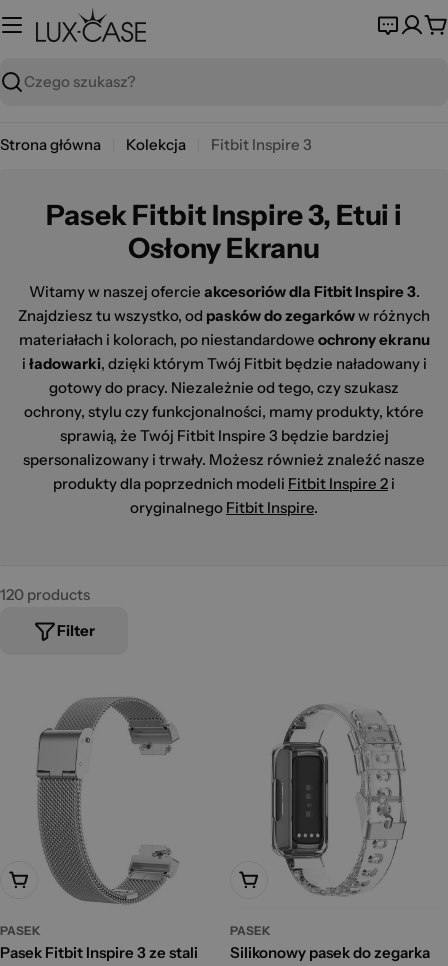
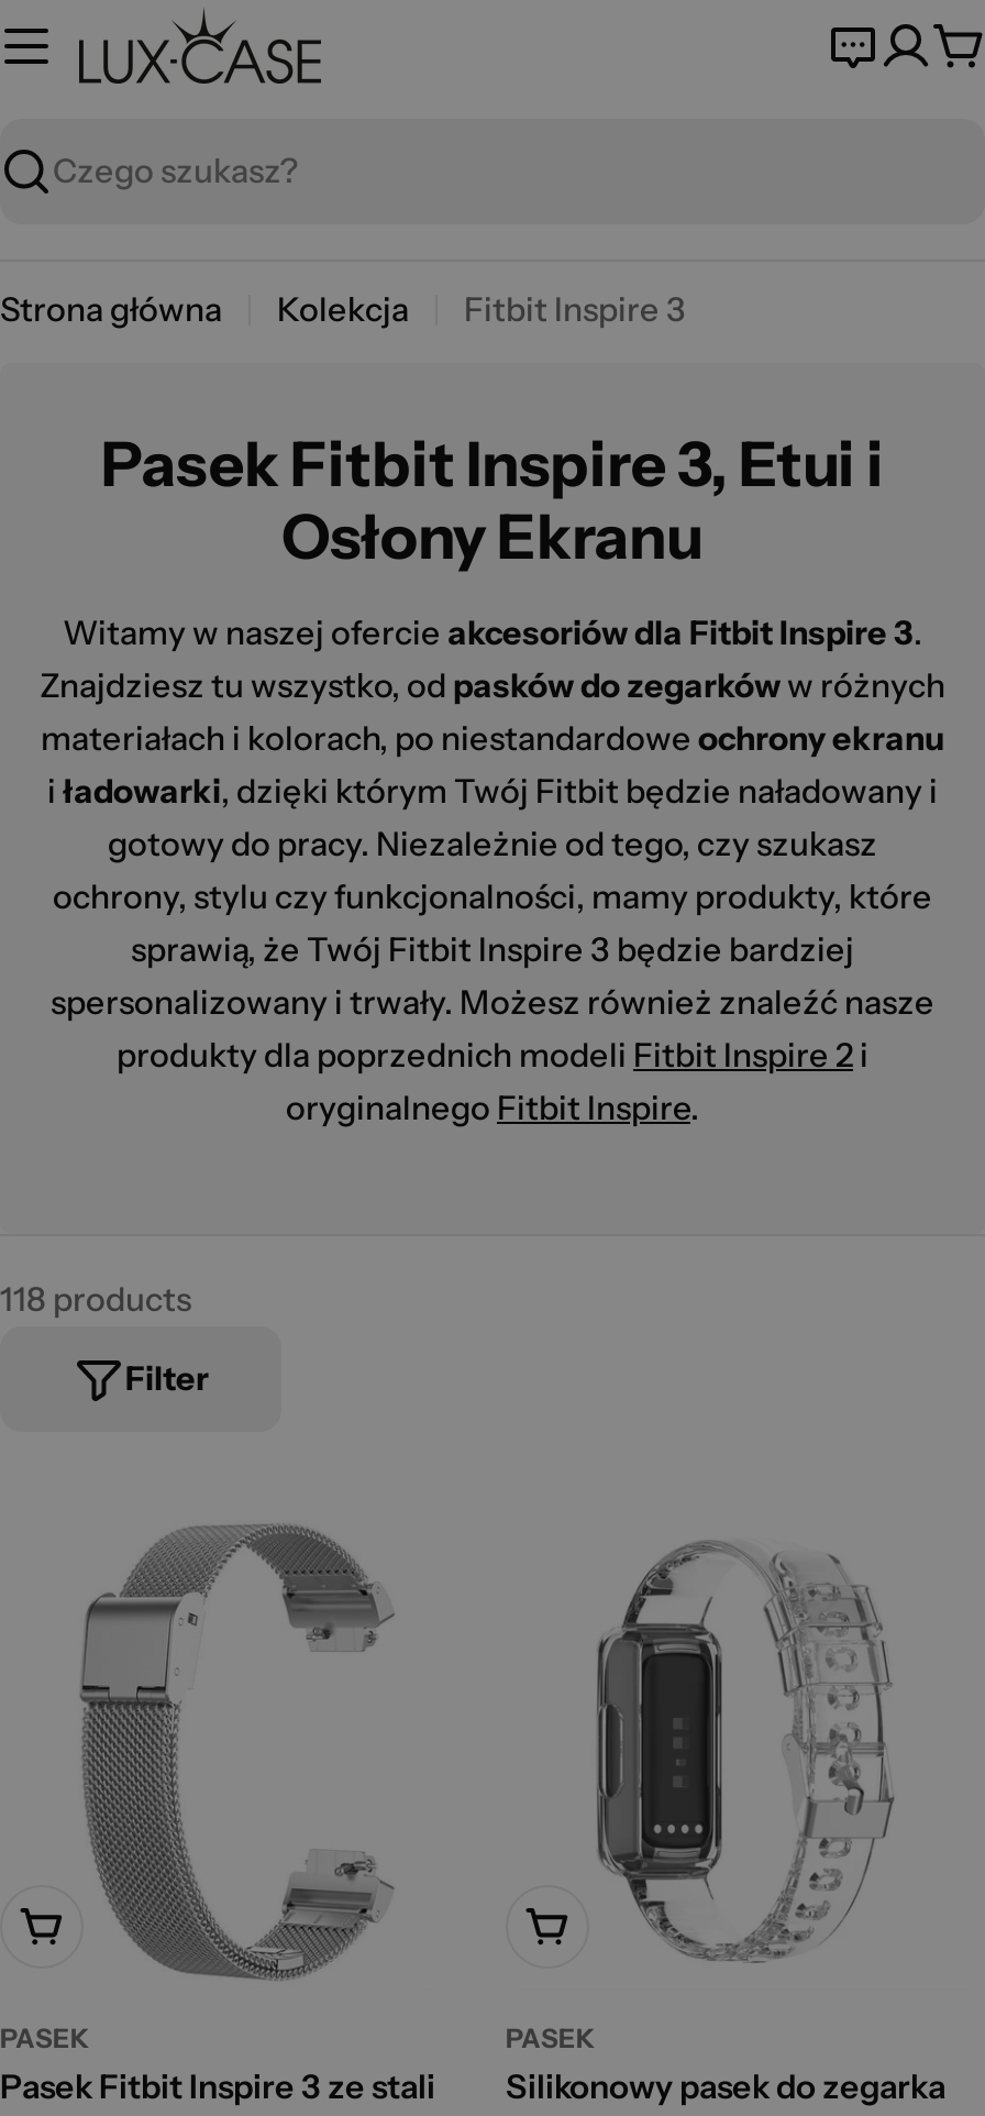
[0,585,90,604] 120 products -> [0,1278,191,1319] 118 products

